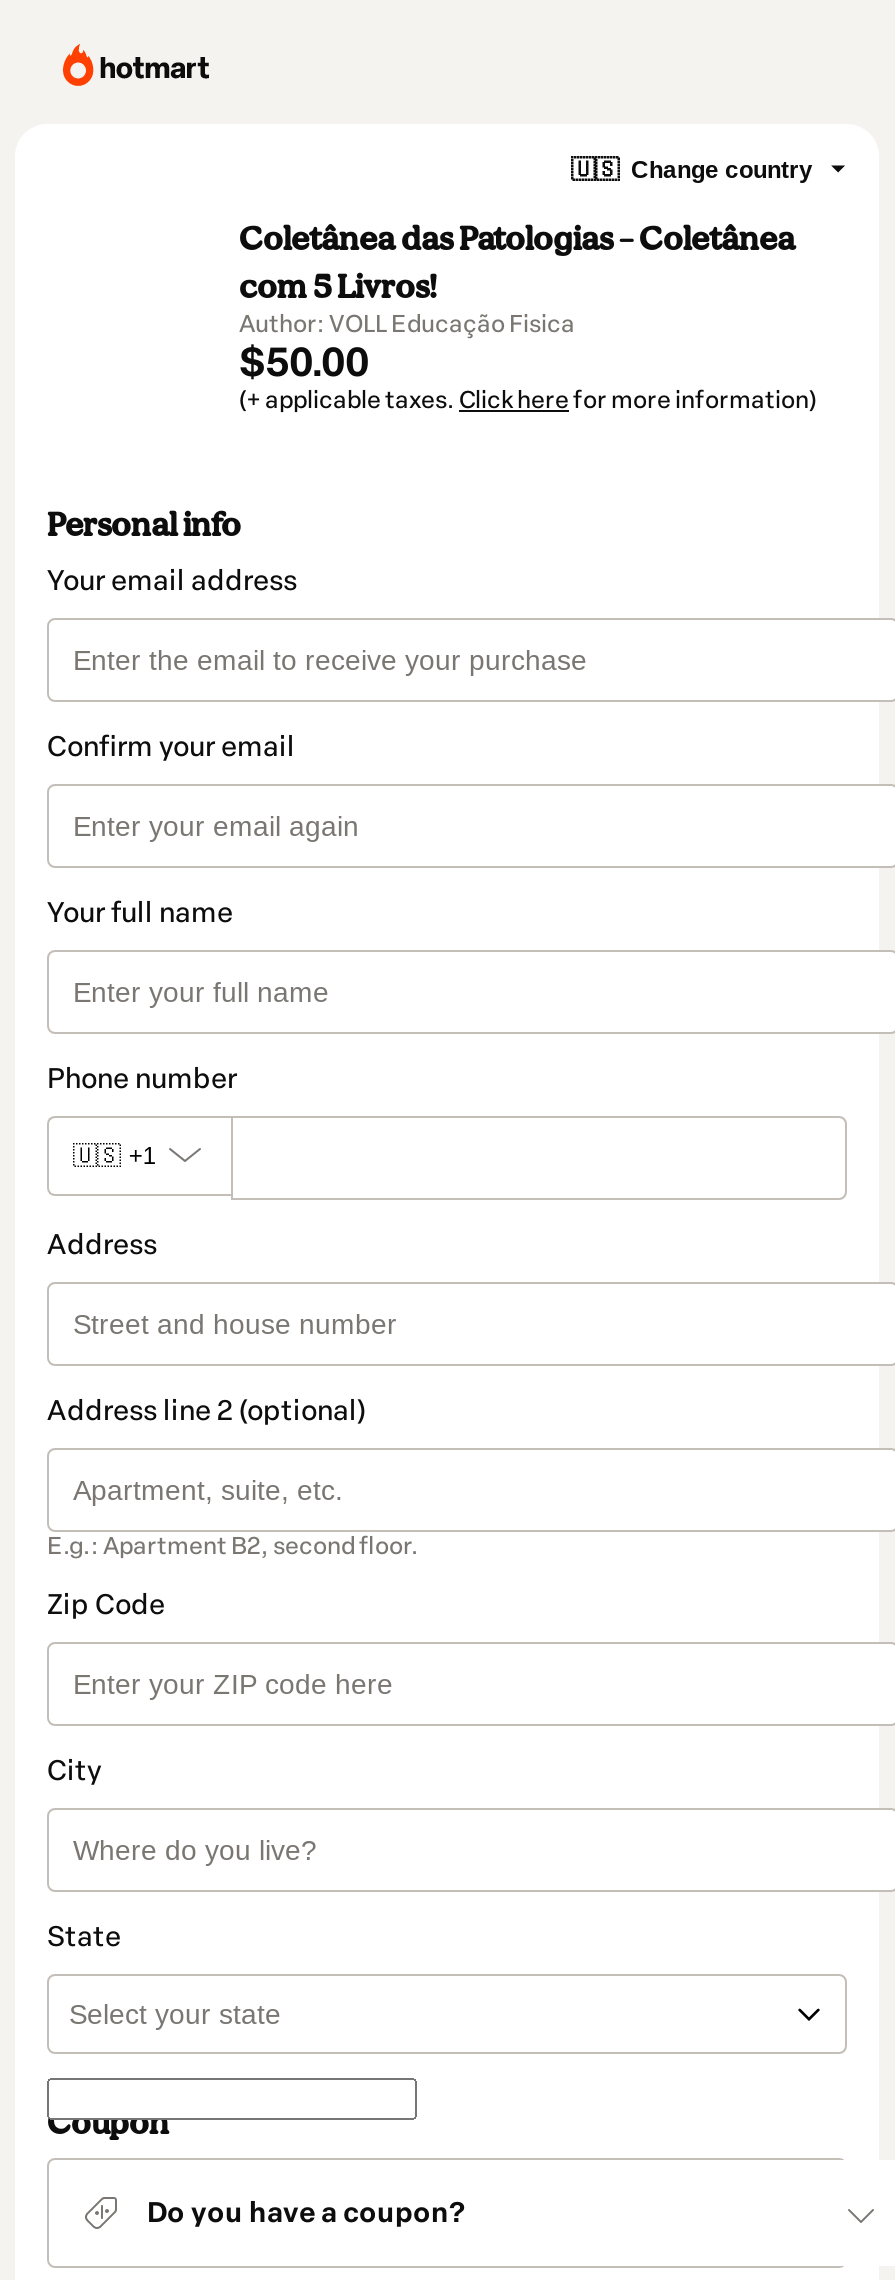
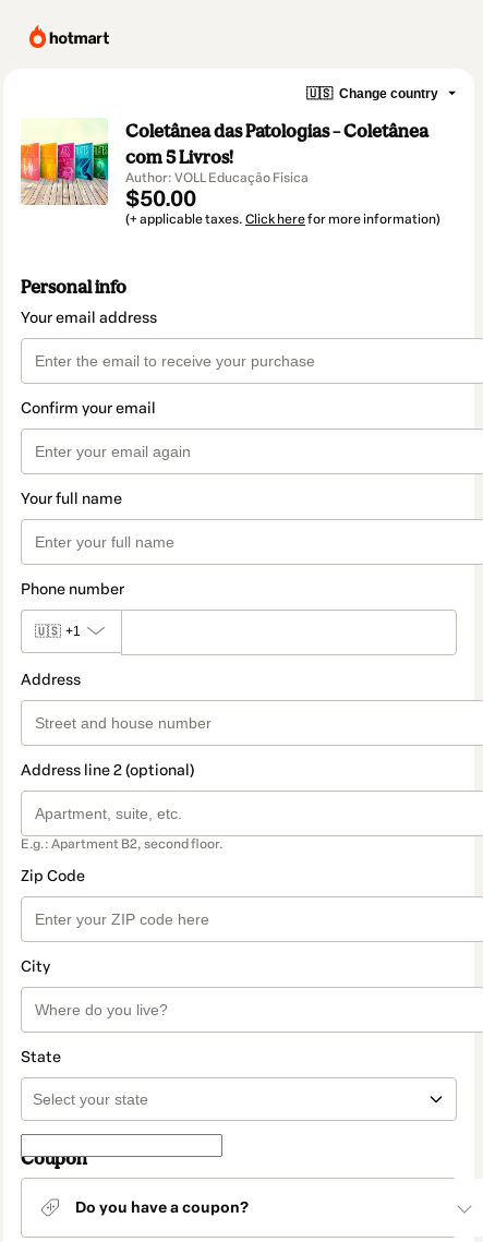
none -> [20,118,109,206] [image]

